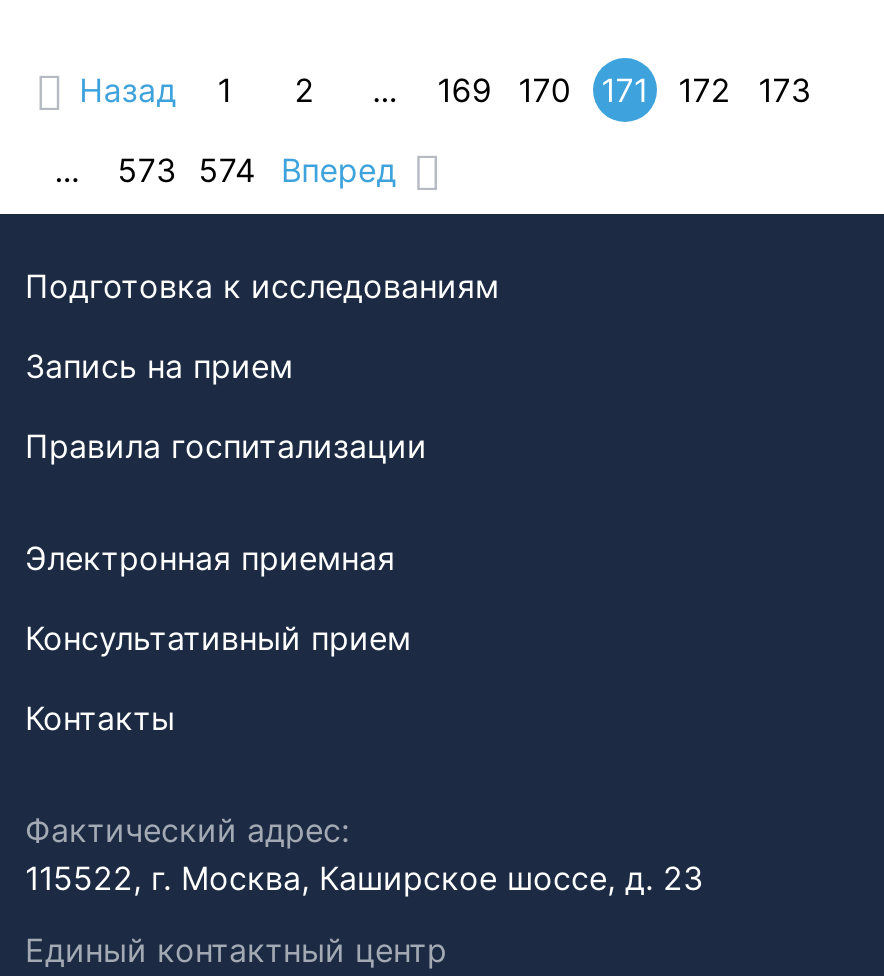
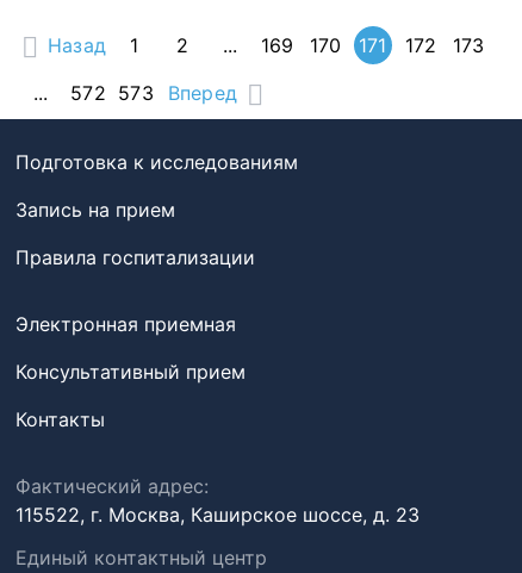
[118,150,255,190] 573 574 -> [71,81,153,105] 572 573

